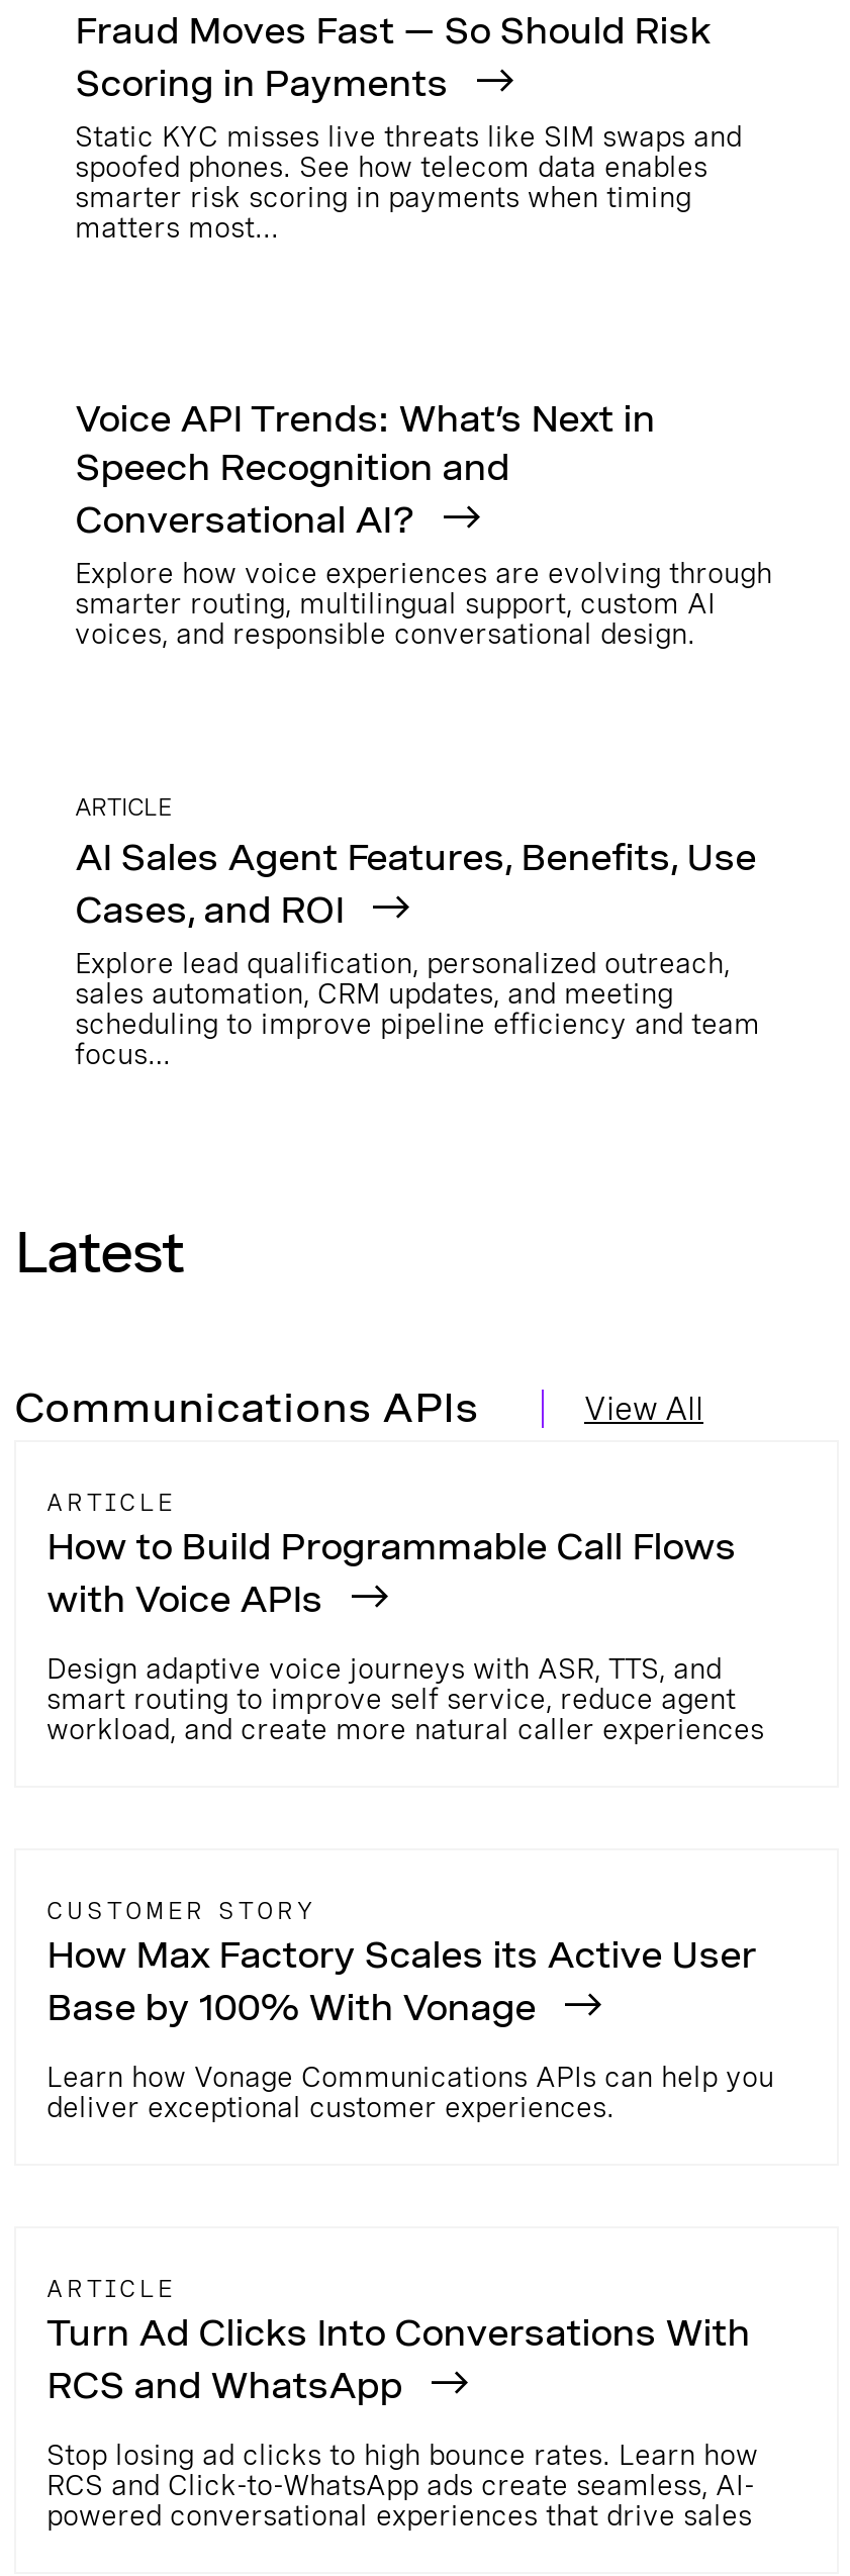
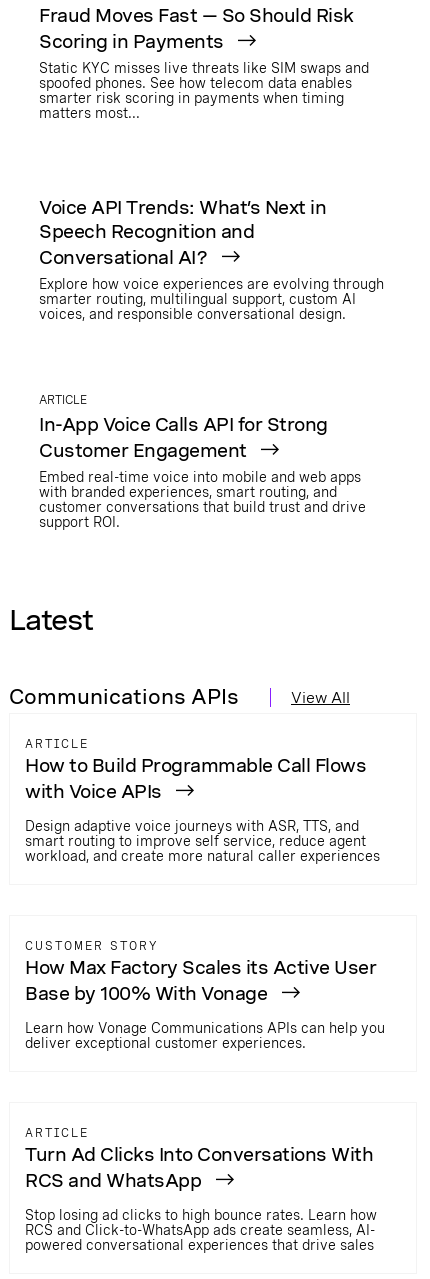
[75,836,760,1070] AI Sales Agent Features, Benefits, Use | Cases, and ROI | Explore lead qualification, personalized outreach, | sales automation, CRM updates, and meeting | scheduling to improve pipeline efficiency and team | focus… -> [39,414,366,530] In-App Voice Calls API for Strong | Customer Engagement | Embed real-time voice into mobile and web apps | with branded experiences, smart routing, and | customer conversations that build trust and drive | support ROI.

